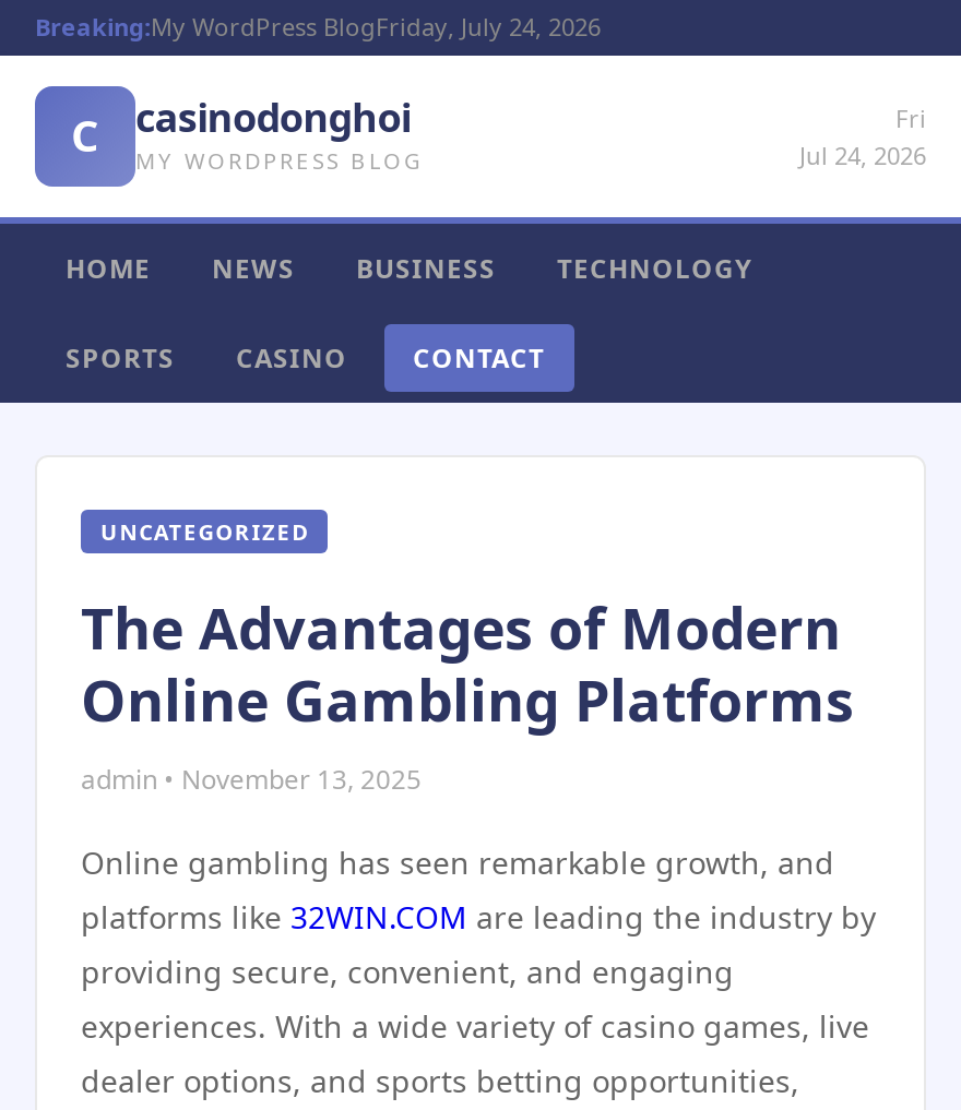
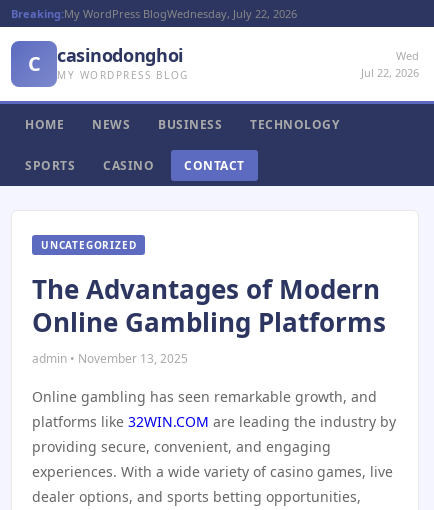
[35,10,601,43] Breaking:My WordPress BlogFriday, July 24, 2026 -> [11,6,297,21] Breaking:My WordPress BlogWednesday, July 22, 2026
[799,102,926,171] Fri | Jul 24, 2026 -> [361,48,419,80] Wed | Jul 22, 2026

